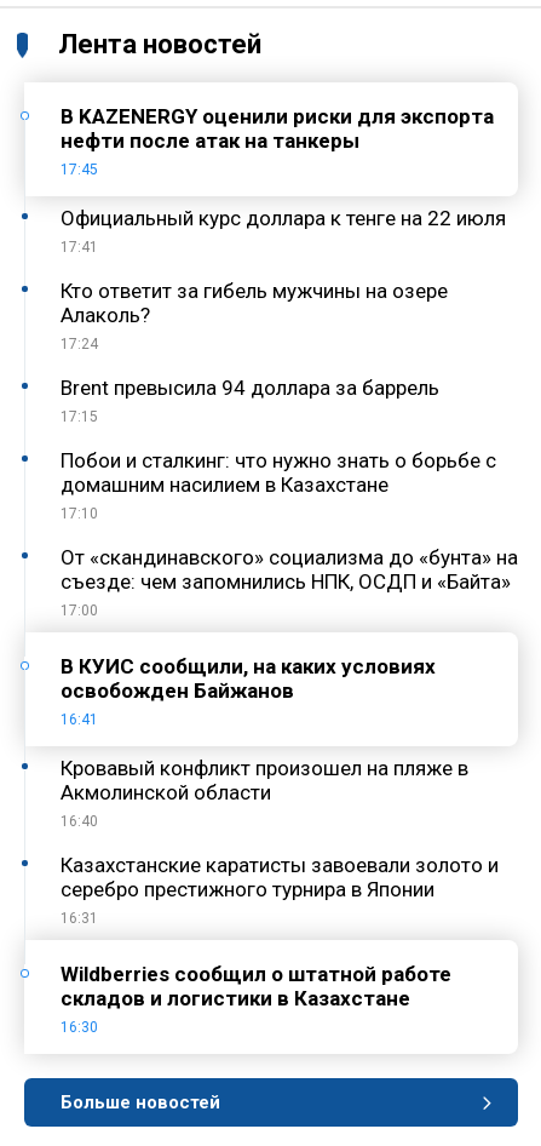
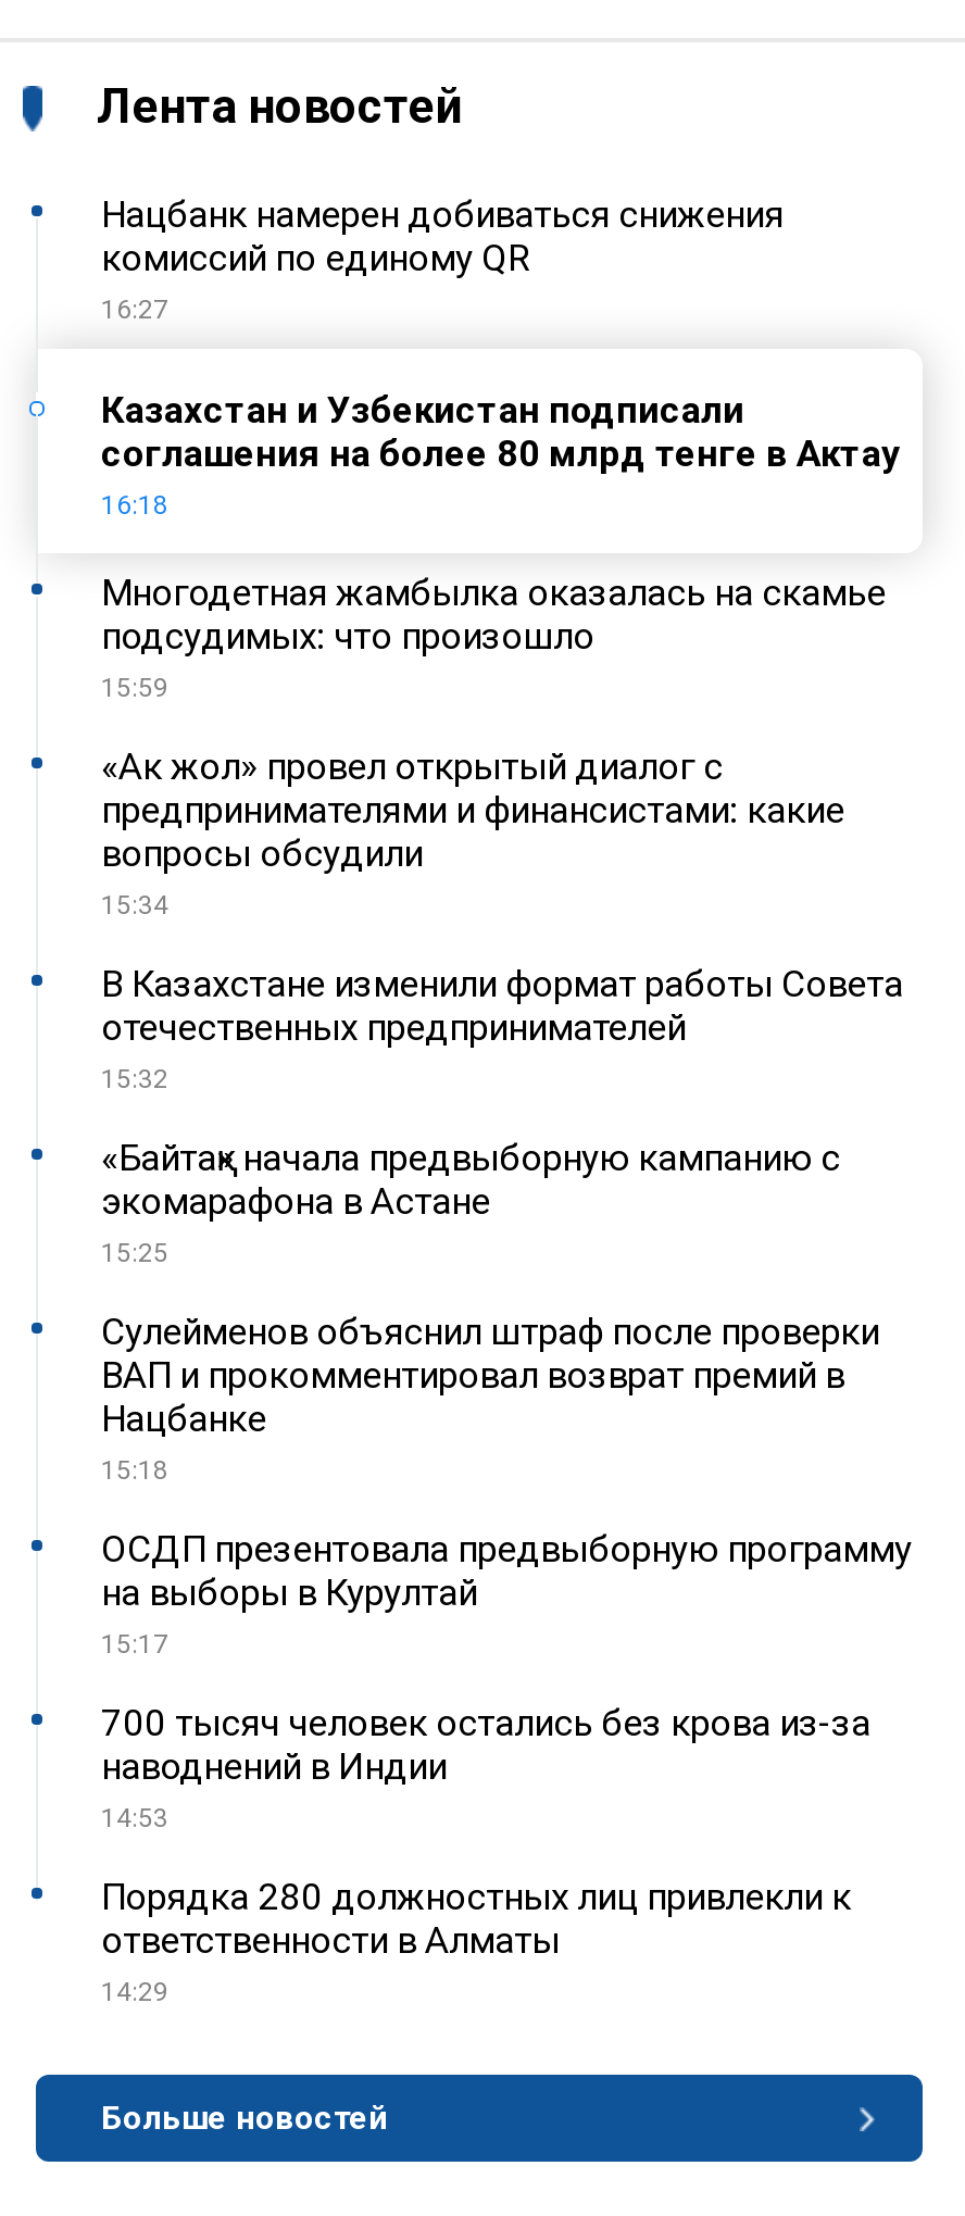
[61,104,494,178] В KAZENERGY оценили риски для экспорта | нефти после атак на танкеры | 17:45 -> [101,192,784,325] Нацбанк намерен добиваться снижения | комиссий по единому QR | 16:27
[61,206,506,255] Официальный курс доллара к тенге на 22 июля | 17:41 -> [101,388,901,520] Казахстан и Узбекистан подписали | соглашения на более 80 млрд тенге в Актау | 16:18
[61,278,448,352] Кто ответит за гибель мужчины на озере | Алаколь? | 17:24 -> [101,570,886,703] Многодетная жамбылка оказалась на скамье | подсудимых: что произошло | 15:59
[61,375,439,425] Brent превысила 94 доллара за баррель | 17:15 -> [101,744,844,920] «Ак жол» провел открытый диалог с | предпринимателями и финансистами: какие | вопросы обсудили | 15:34
[61,448,496,522] Побои и сталкинг: что нужно знать о борьбе с | домашним насилием в Казахстане | 17:10 -> [101,961,903,1094] В Казахстане изменили формат работы Совета | отечественных предпринимателей | 15:32
[61,545,518,619] От «скандинавского» социализма до «бунта» на | съезде: чем запомнились НПК, ОСДП и «Байтақ» | 17:00 -> [101,1135,840,1268] «Байтақ» начала предвыборную кампанию с | экомарафона в Астане | 15:25
[61,654,436,728] В КУИС сообщили, на каких условиях | освобожден Байжанов | 16:41 -> [101,1309,879,1485] Сулейменов объяснил штраф после проверки | ВАП и прокомментировал возврат премий в | Нацбанке | 15:18
[61,756,468,830] Кровавый конфликт произошел на пляже в | Акмолинской области | 16:40 -> [101,1527,912,1659] ОСДП презентовала предвыборную программу | на выборы в Курултай | 15:17
[61,853,499,926] Казахстанские каратисты завоевали золото и | серебро престижного турнира в Японии | 16:31 -> [101,1700,870,1833] 700 тысяч человек остались без крова из-за | наводнений в Индии | 14:53
[61,962,451,1036] Wildberries сообщил о штатной работе | складов и логистики в Казахстане | 16:30 -> [101,1874,851,2007] Порядка 280 должностных лиц привлекли к | ответственности в Алматы | 14:29

